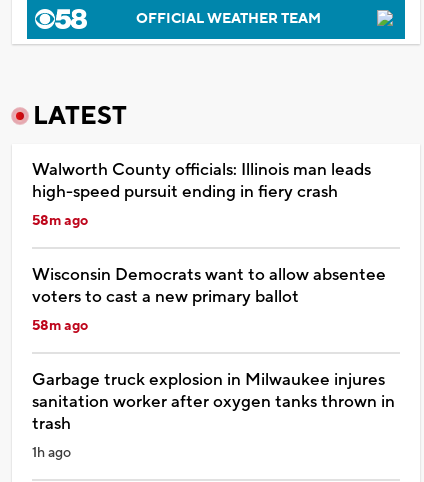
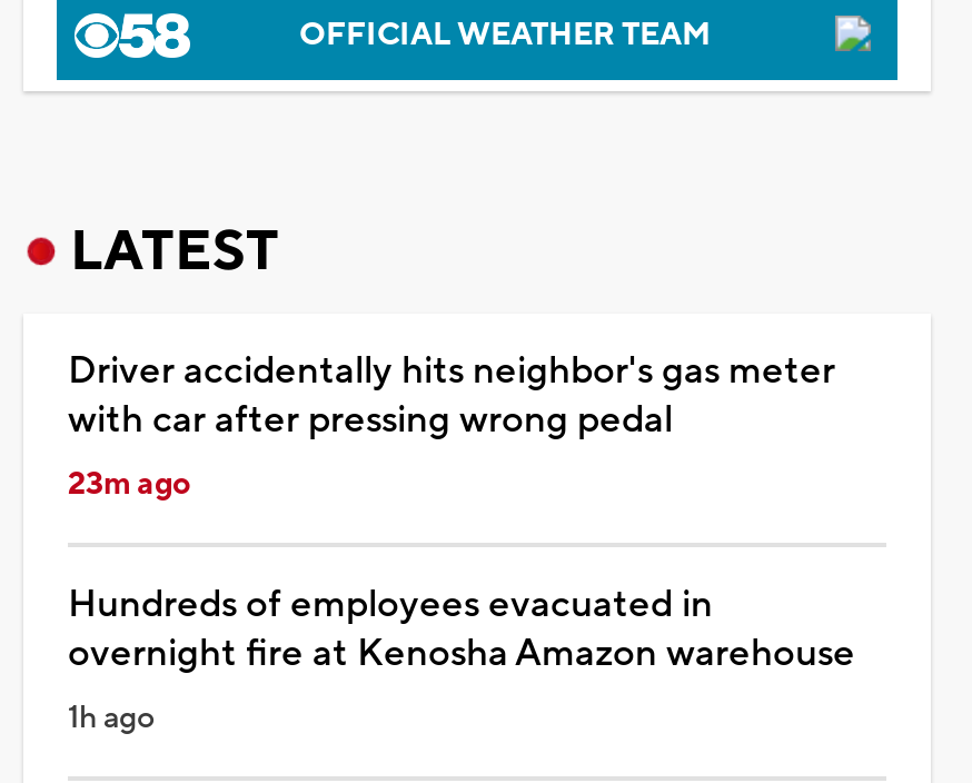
[32,159,395,435] Walworth County officials: Illinois man leads | high-speed pursuit ending in fiery crash | 58m ago | Wisconsin Democrats want to allow absentee | voters to cast a new primary ballot | 58m ago | Garbage truck explosion in Milwaukee injures | sanitation worker after oxygen tanks thrown in | trash -> [68,347,855,678] Driver accidentally hits neighbor's gas meter | with car after pressing wrong pedal | 23m ago | Hundreds of employees evacuated in | overnight fire at Kenosha Amazon warehouse

